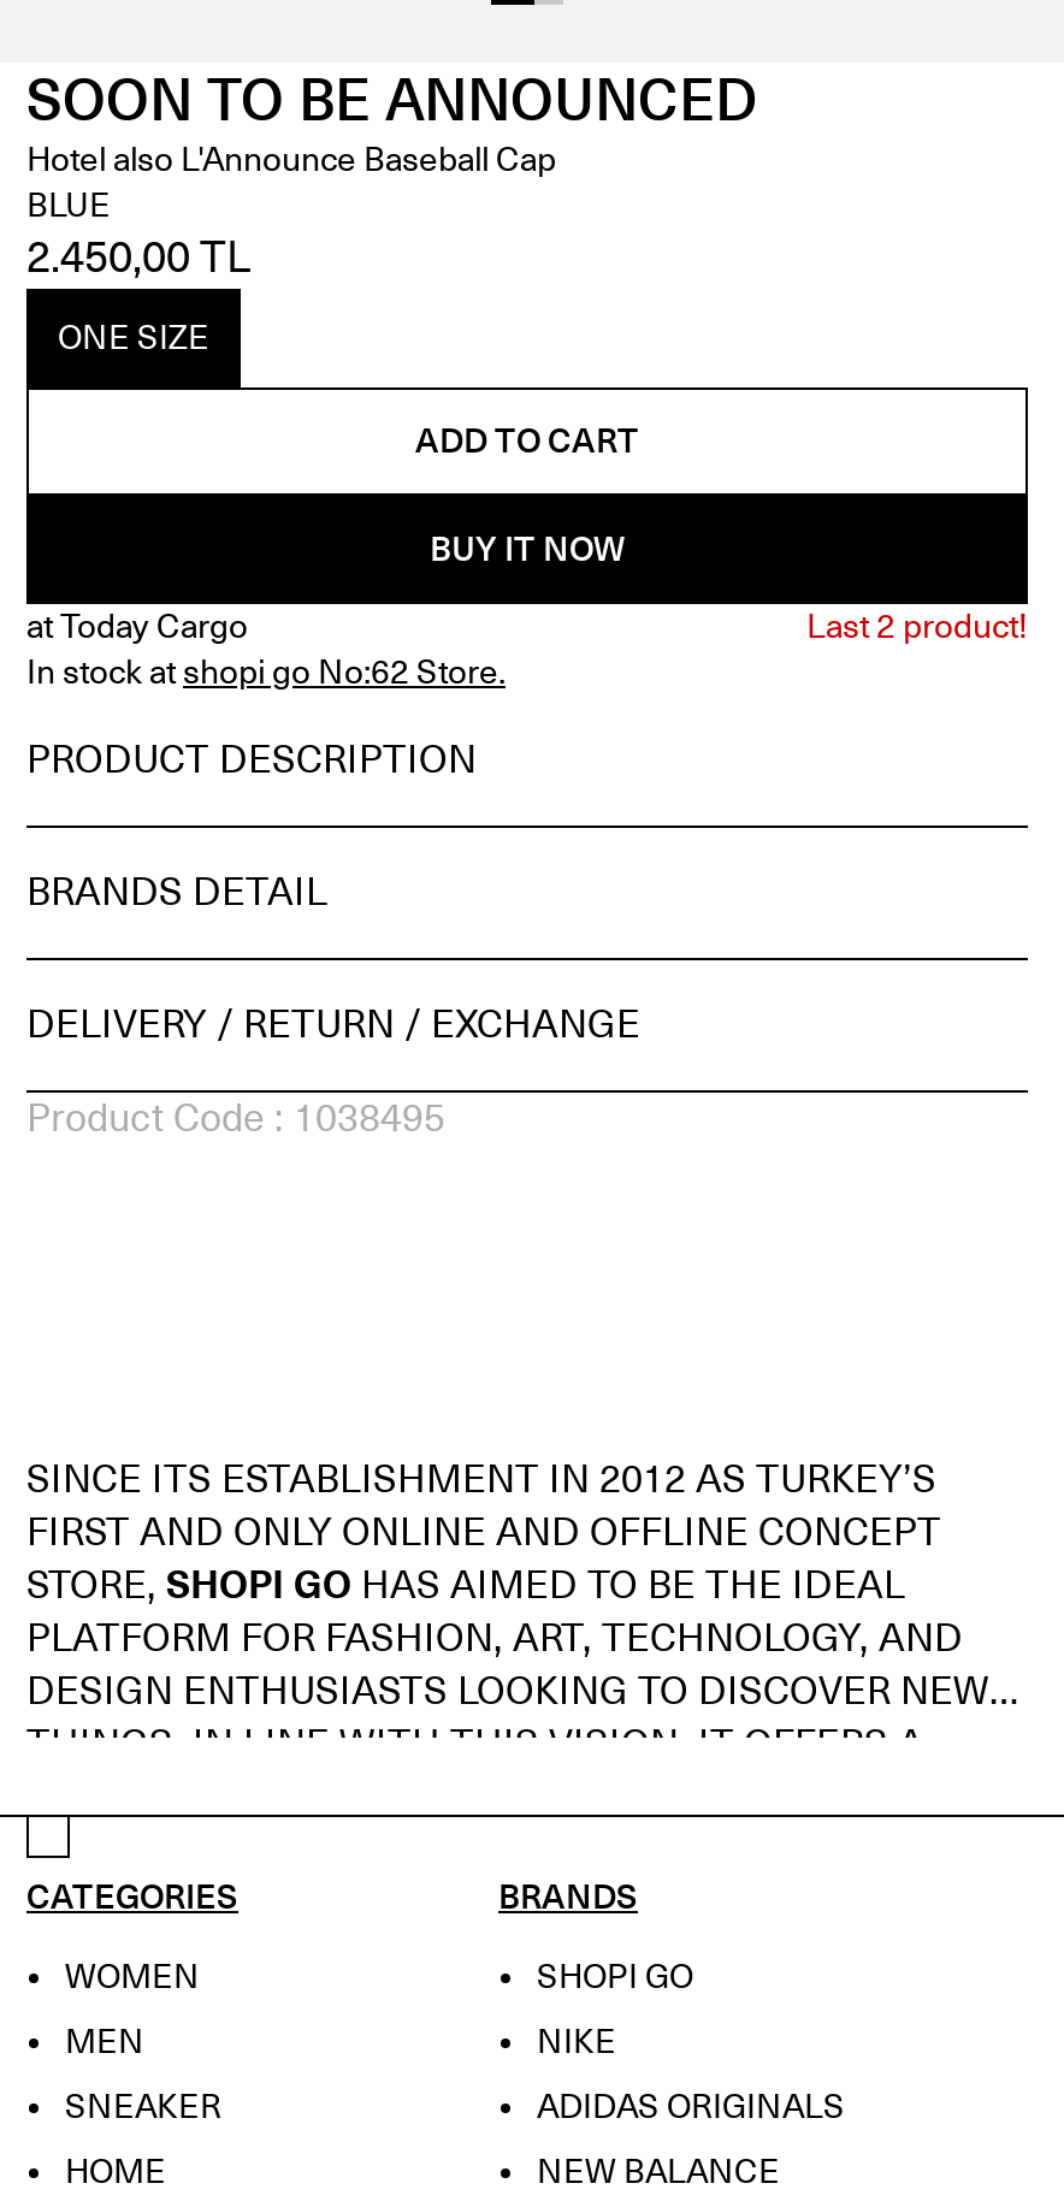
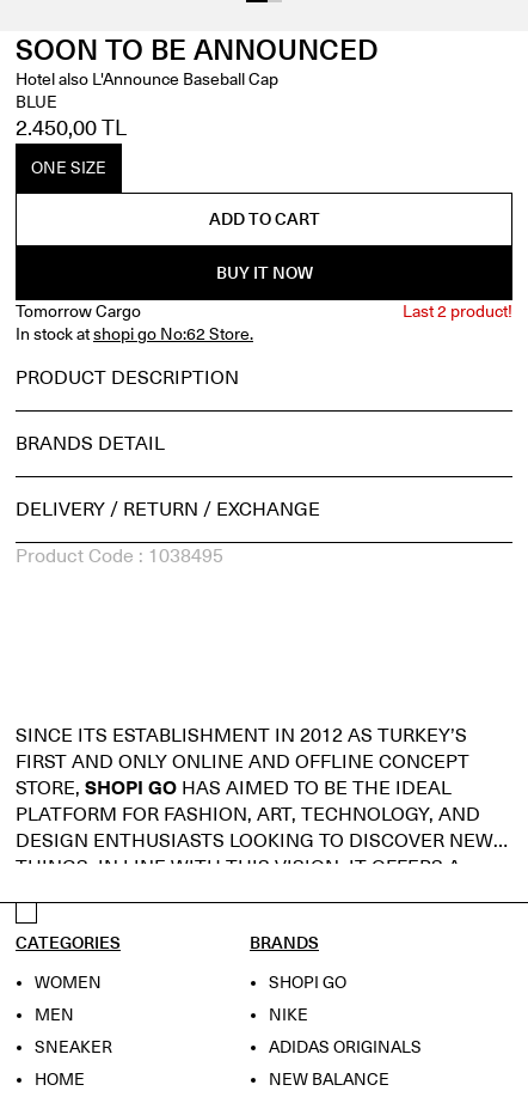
[26,606,248,647] at Today Cargo -> [16,301,141,322] Tomorrow Cargo

